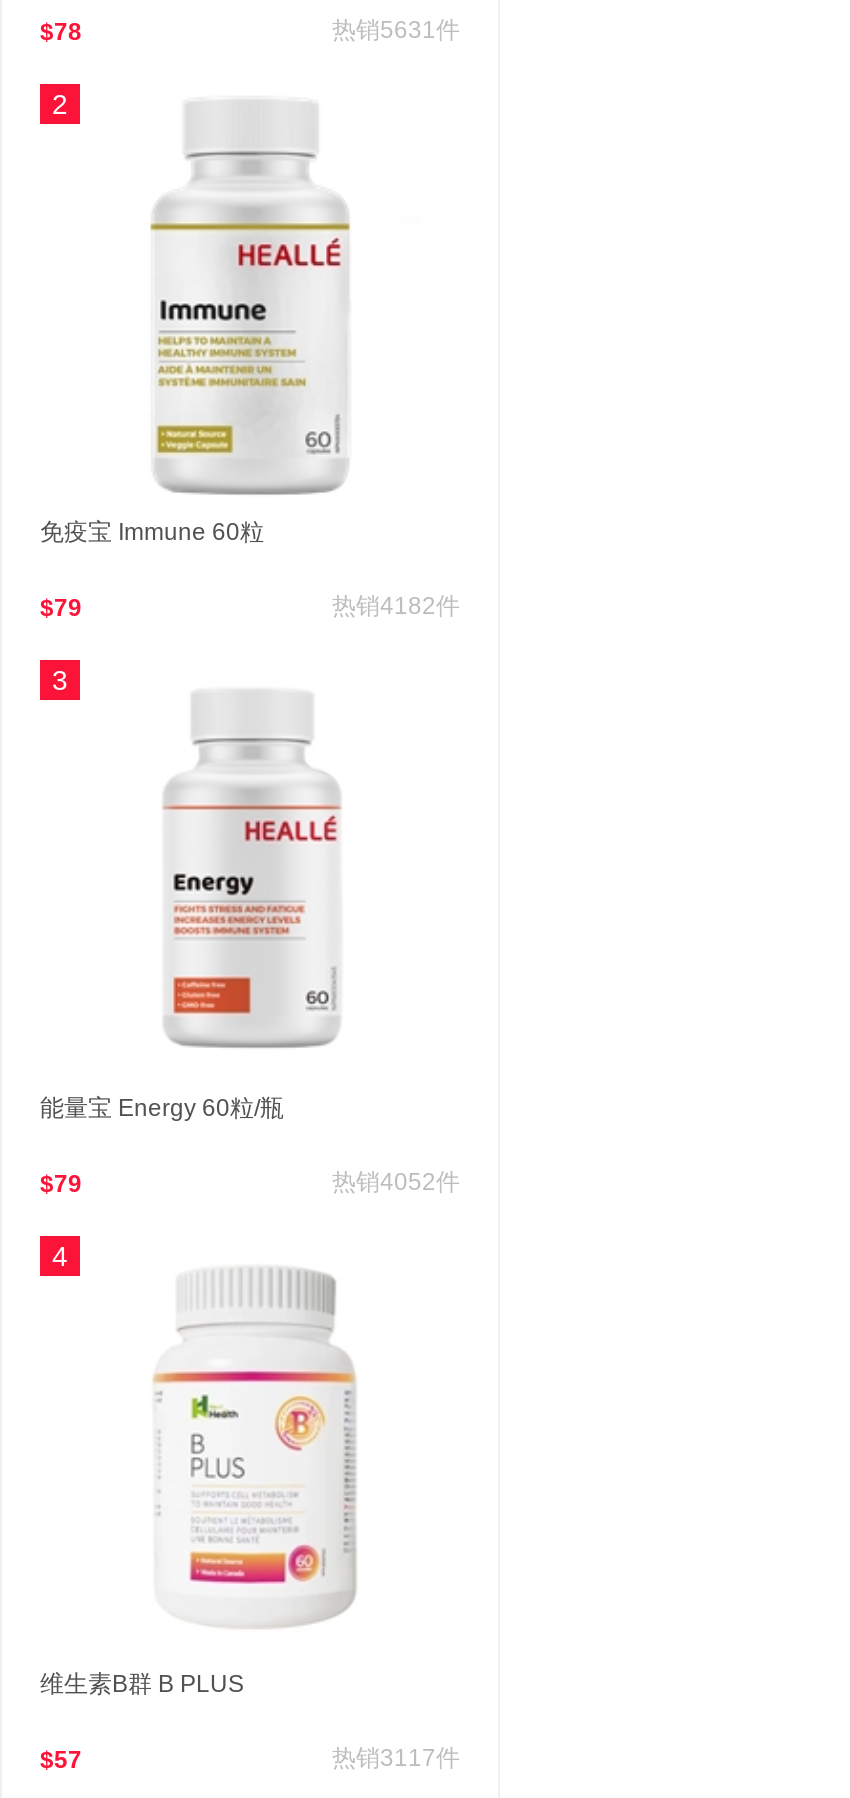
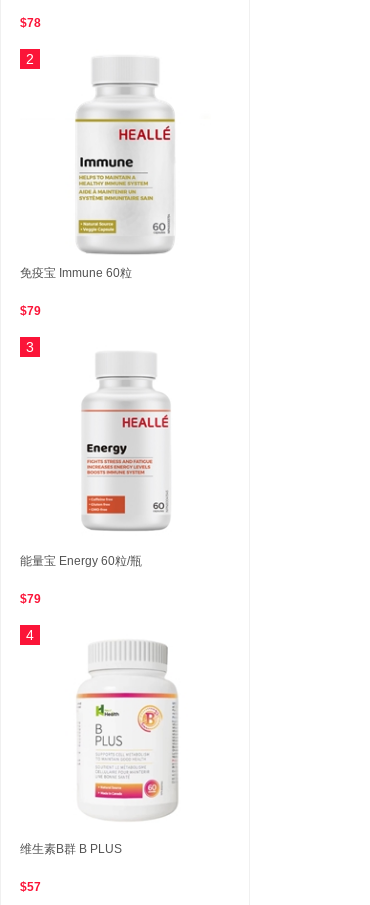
[332,16,460,44] 热销5631件 -> none
[332,592,460,620] 热销4182件 -> none
[332,1168,460,1196] 热销4052件 -> none
[332,1744,460,1772] 热销3117件 -> none

